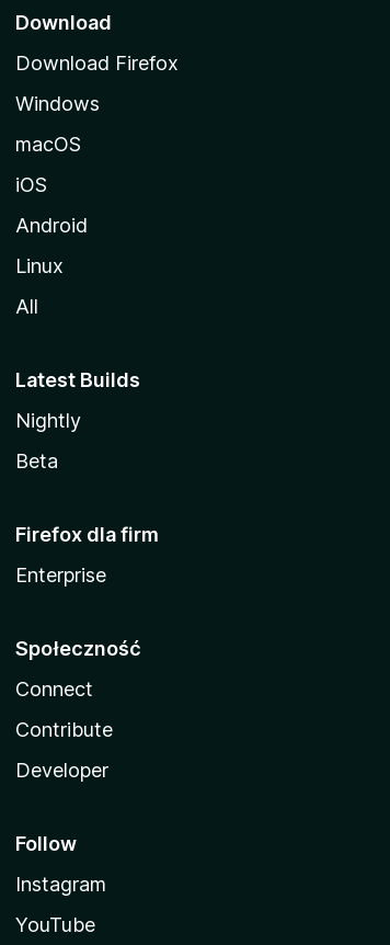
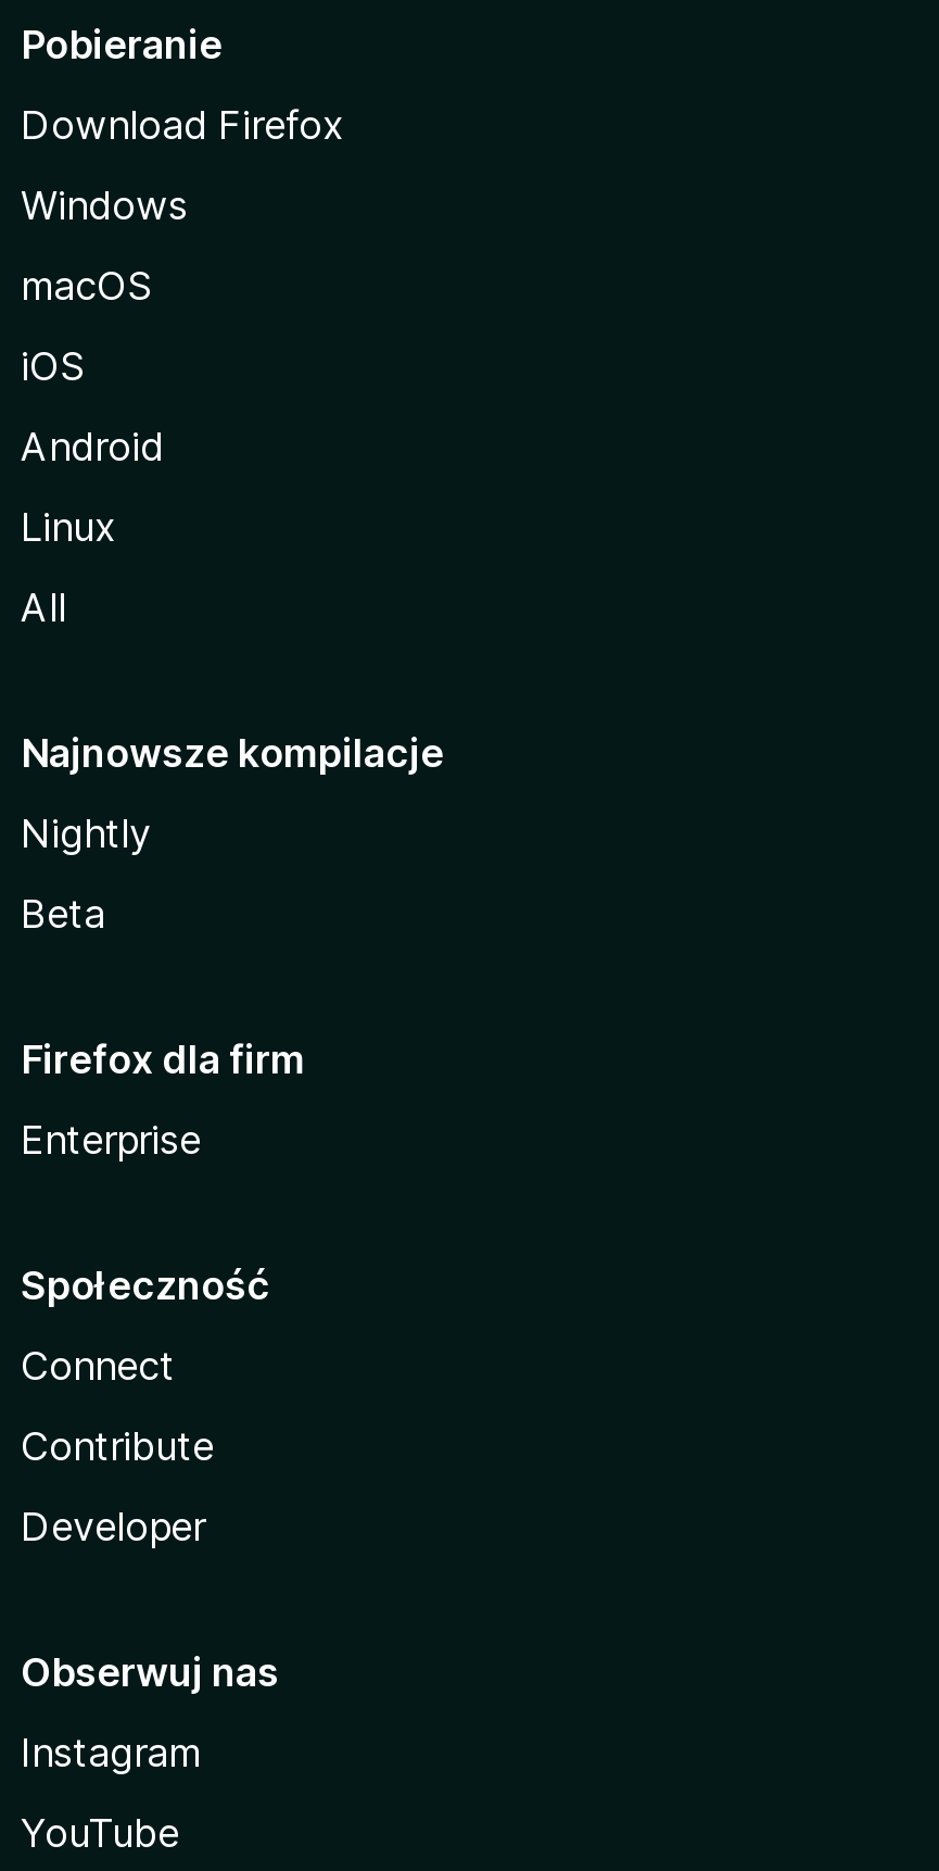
[15,11,112,34] Download -> [21,22,223,67] Pobieranie
[15,368,140,391] Latest Builds -> [21,730,444,776] Najnowsze kompilacje
[15,832,77,855] Follow -> [21,1649,279,1695] Obserwuj nas

